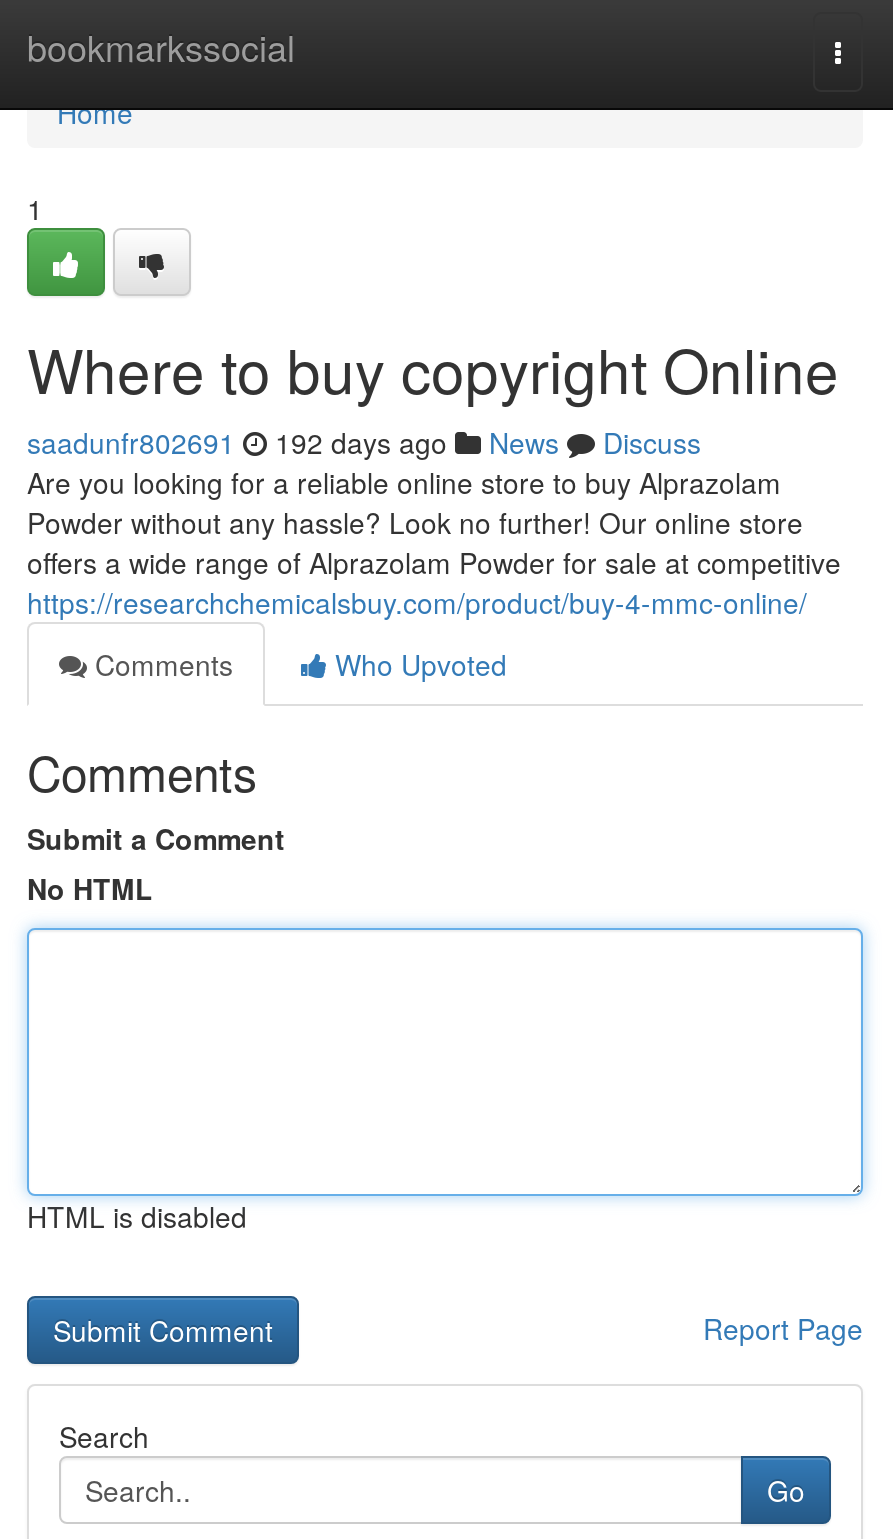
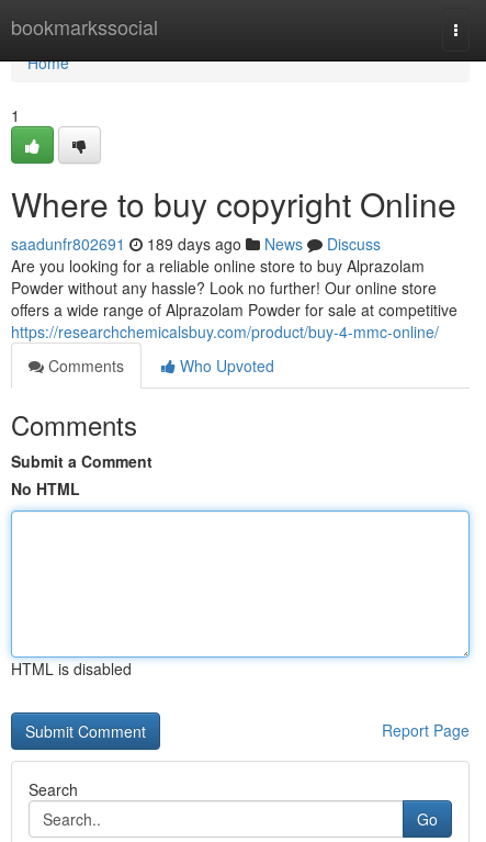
[27,422,701,462] saadunfr802691 192 days ago News Discuss -> [11,233,381,255] saadunfr802691 189 days ago News Discuss

